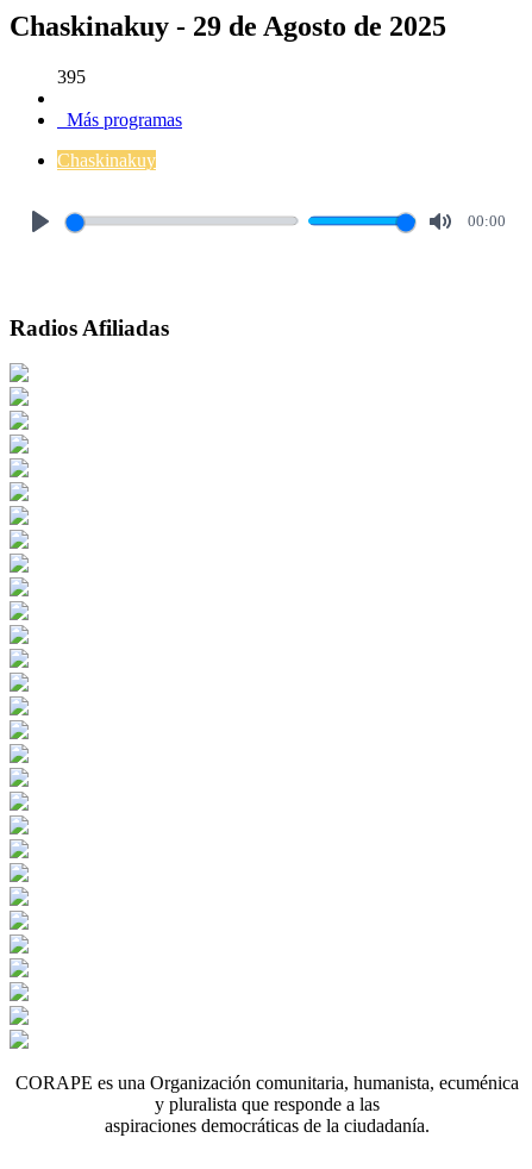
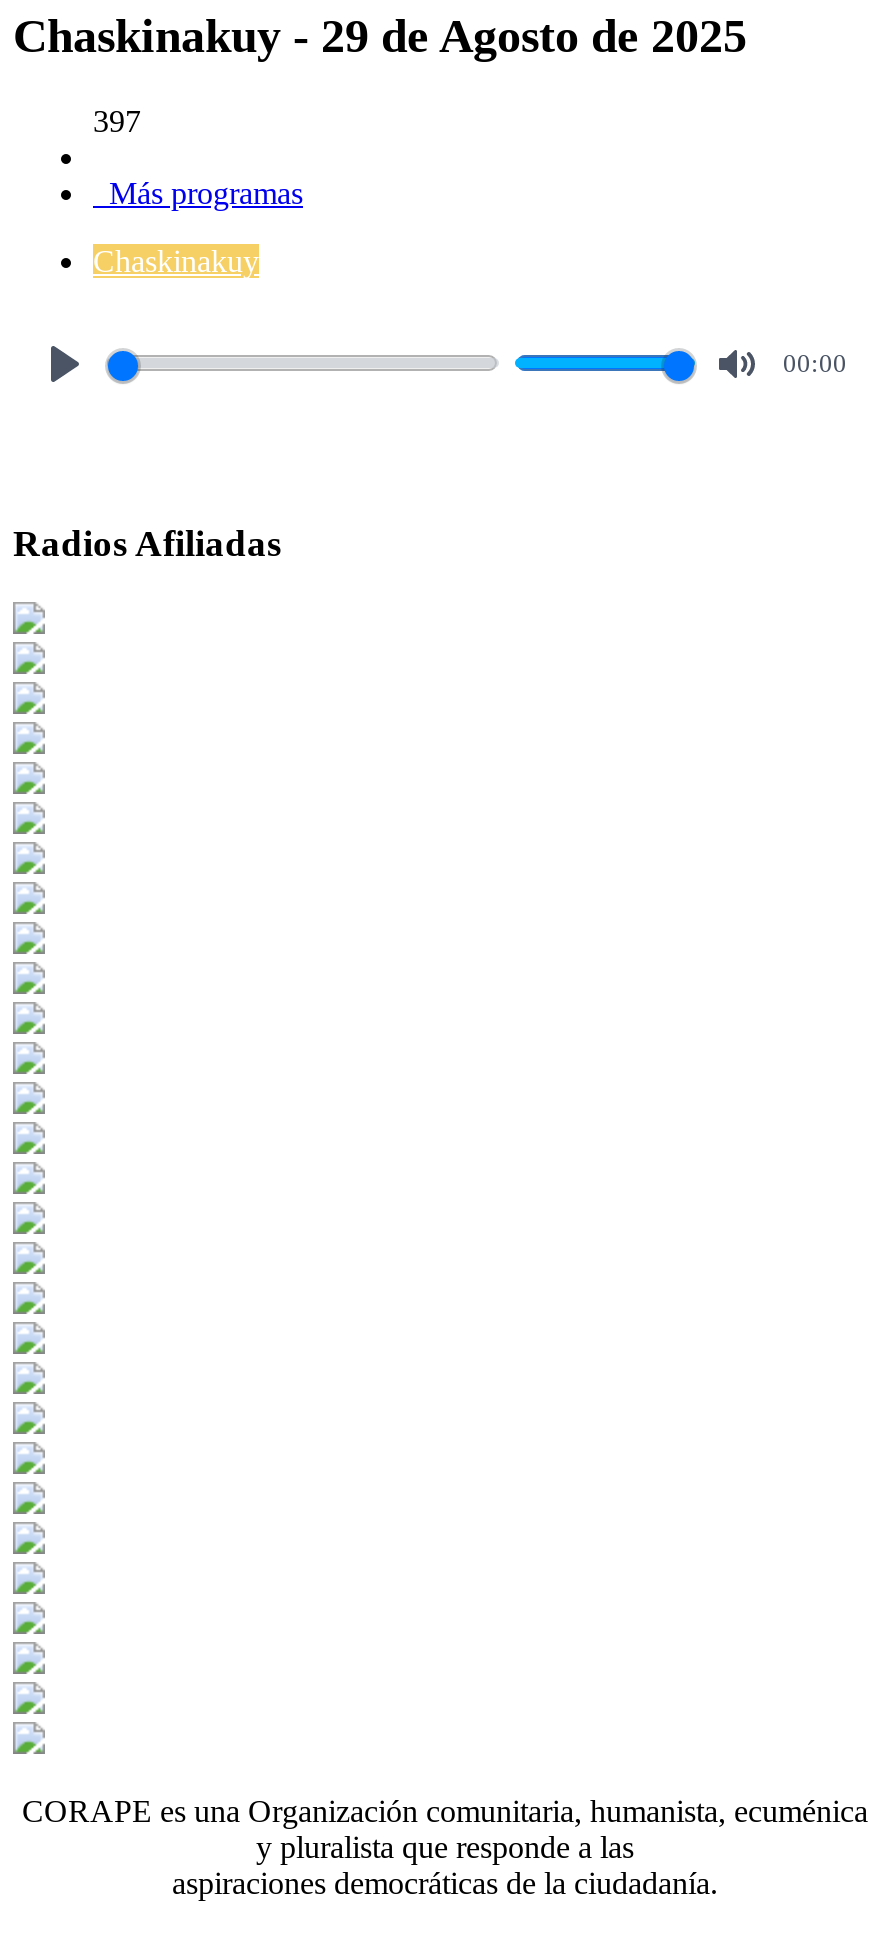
[57,66,86,87] 395 -> [93,104,141,138] 397

